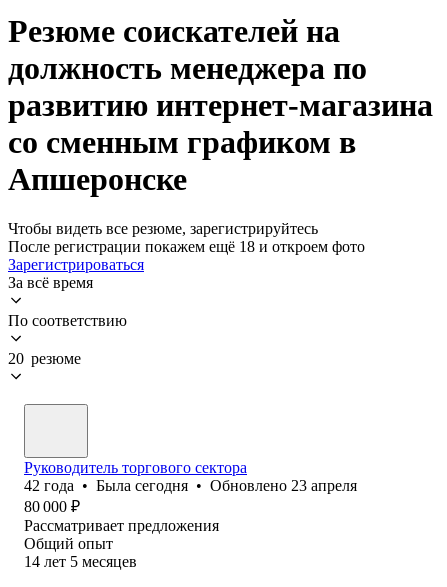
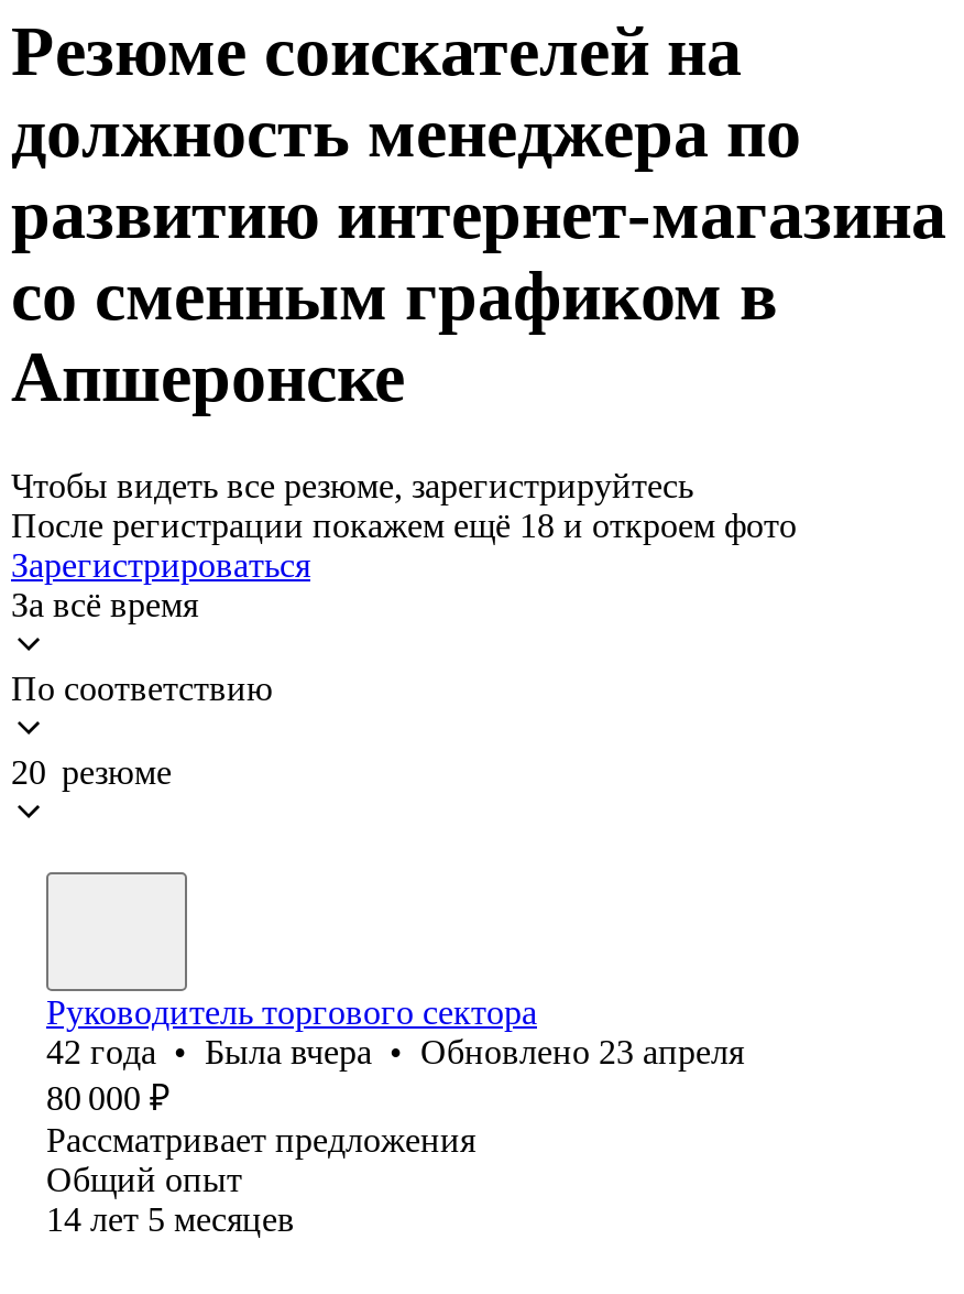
[24,477,357,494] 42 года • Была сегодня • Обновлено 23 апреля -> [46,1033,744,1070] 42 года • Была вчера • Обновлено 23 апреля

